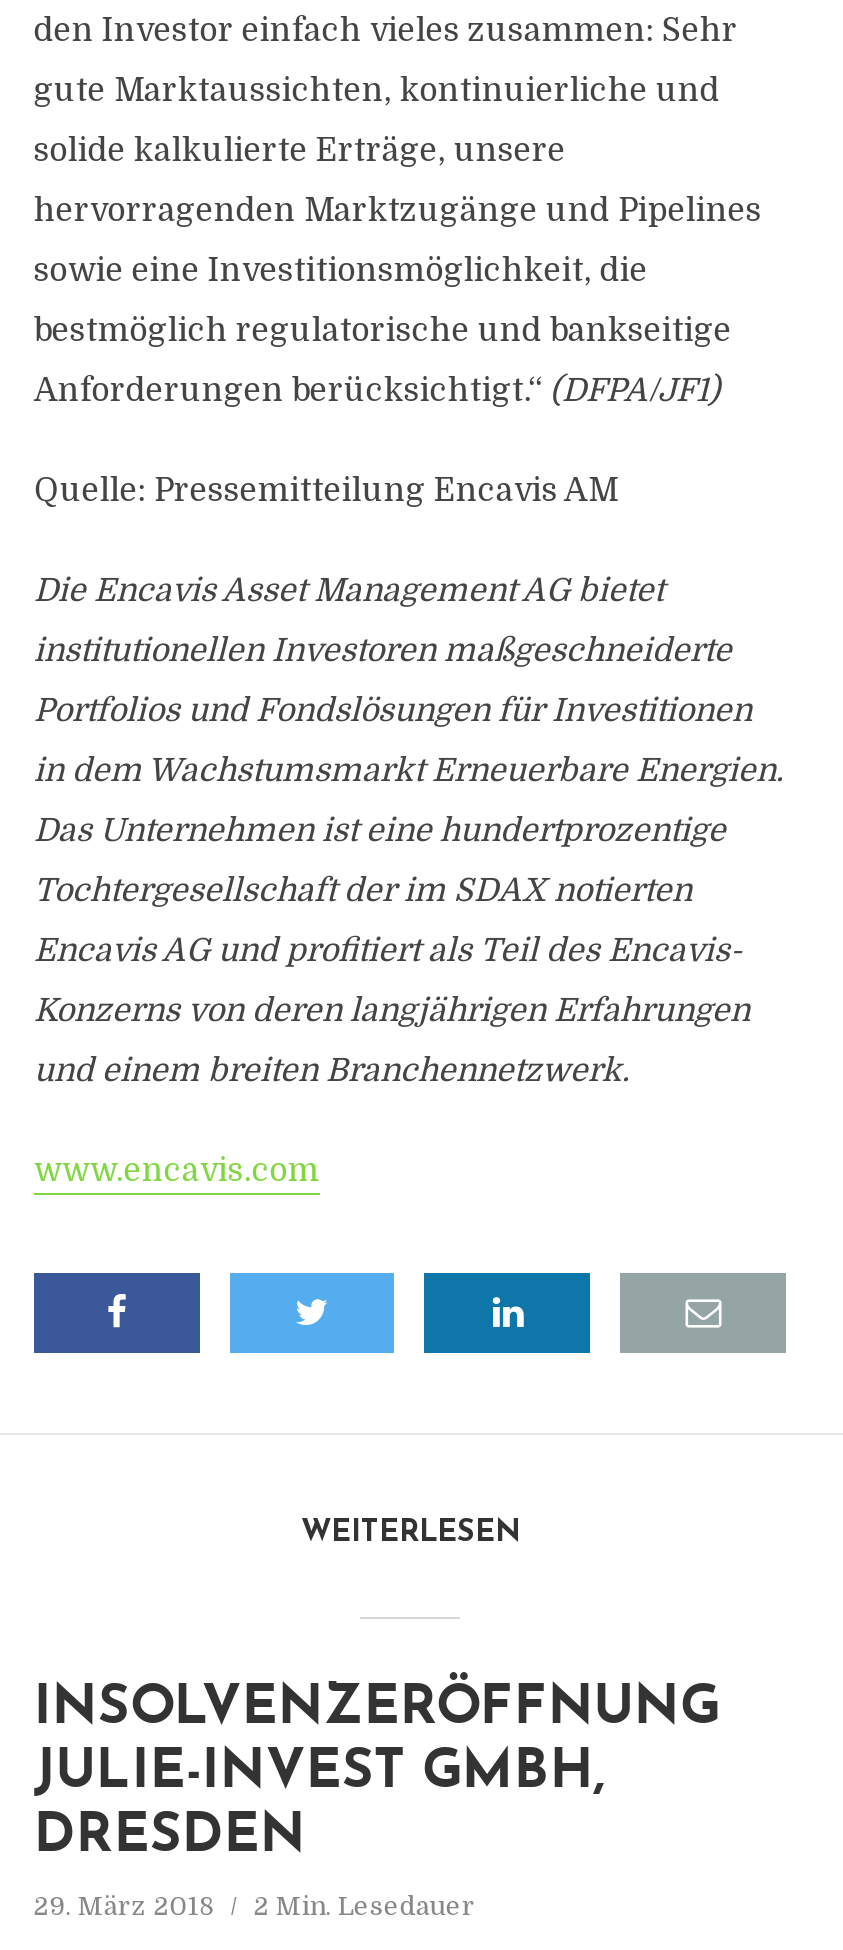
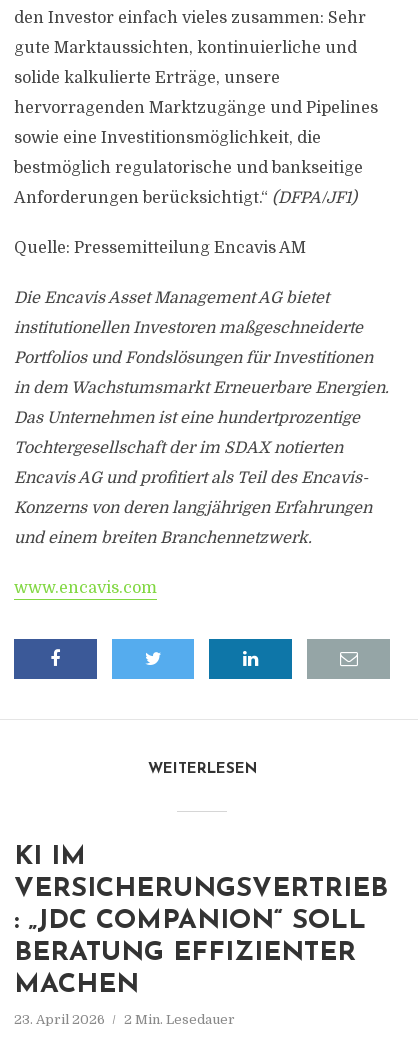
[34,1683,720,1865] INSOLVENZERÖFFNUNG | JULIE-INVEST GMBH, | DRESDEN -> [14,844,388,999] KI IM | VERSICHERUNGSVERTRIEB | : „JDC COMPANION“ SOLL | BERATUNG EFFIZIENTER | MACHEN
[34,1891,476,1921] 29. März 2018 2 Min. Lesedauer -> [14,1012,235,1027] 23. April 2026 2 Min. Lesedauer

